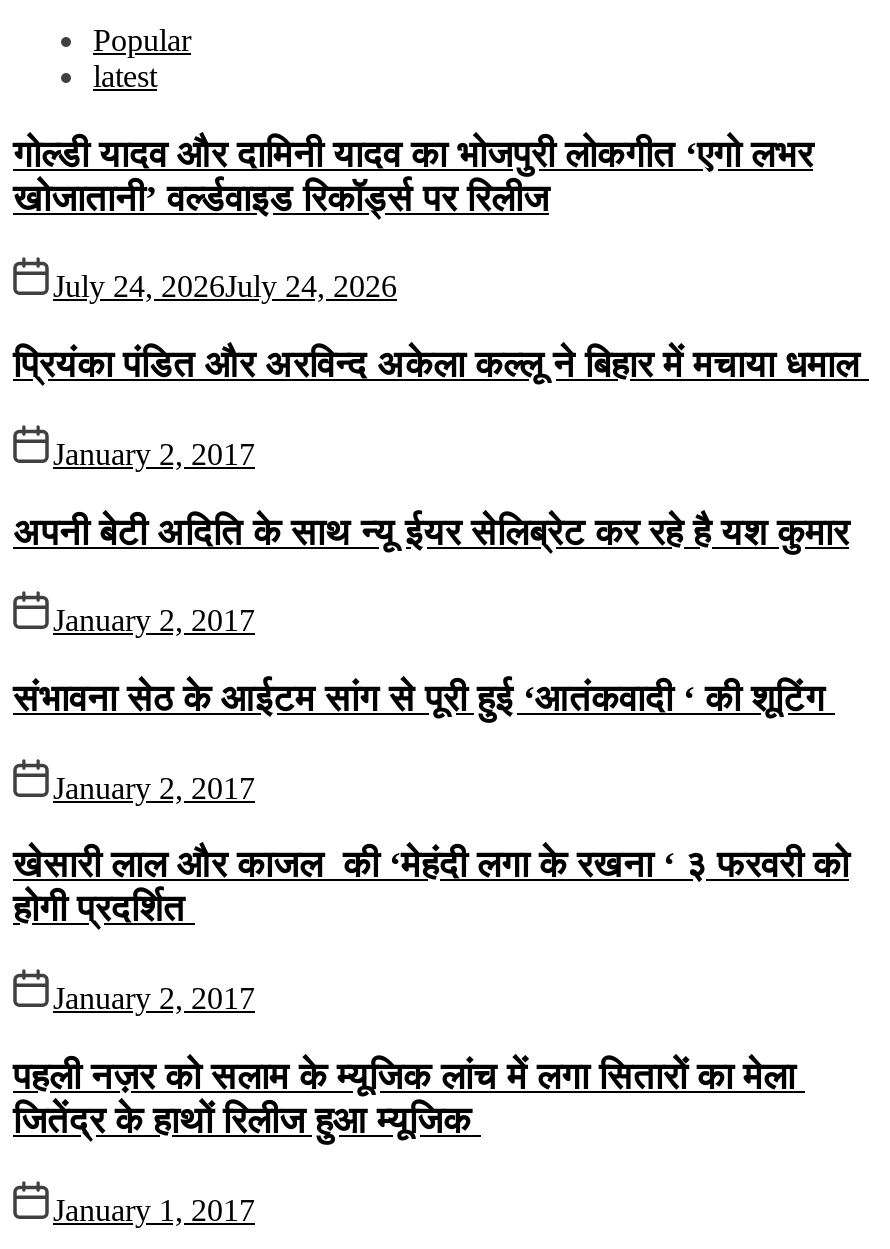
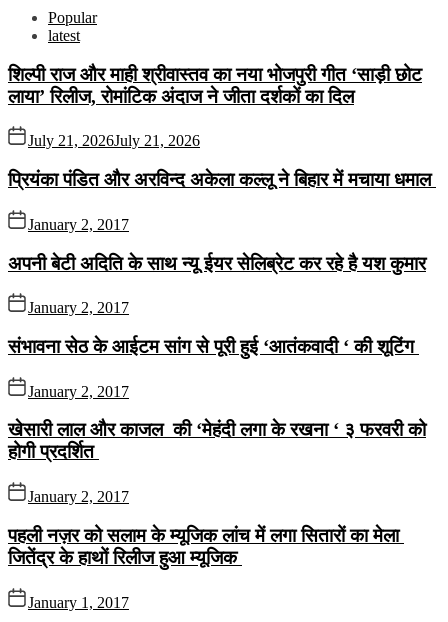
[13,132,813,218] गोल्डी यादव और दामिनी यादव का भोजपुरी लोकगीत ‘एगो लभर | खोजातानी’ वर्ल्डवाइड रिकॉर्ड्स पर रिलीज -> [8,64,422,107] शिल्पी राज और माही श्रीवास्तव का नया भोजपुरी गीत ‘साड़ी छोट | लाया’ रिलीज, रोमांटिक अंदाज ने जीता दर्शकों का दिल
[53,270,397,304] July 24, 2026July 24, 2026 -> [28,132,200,149] July 21, 2026July 21, 2026

